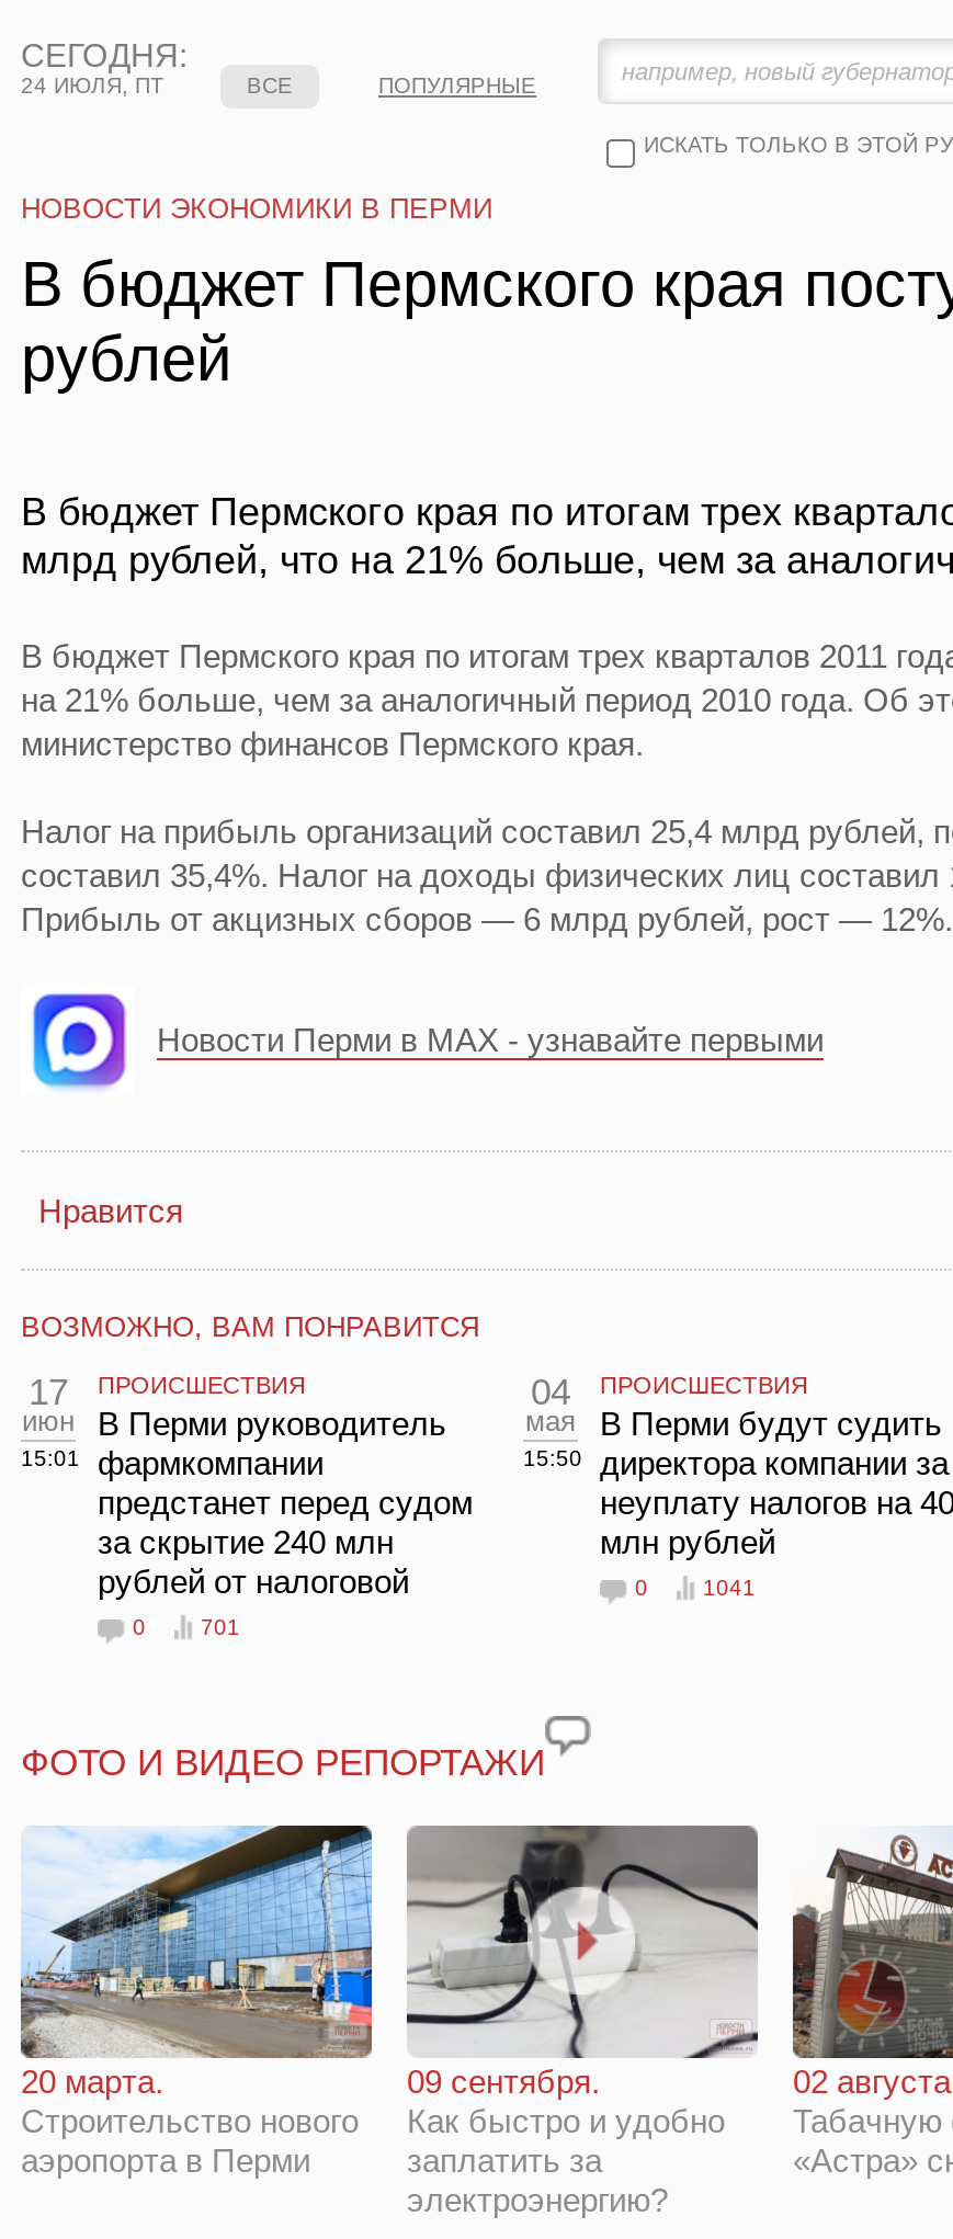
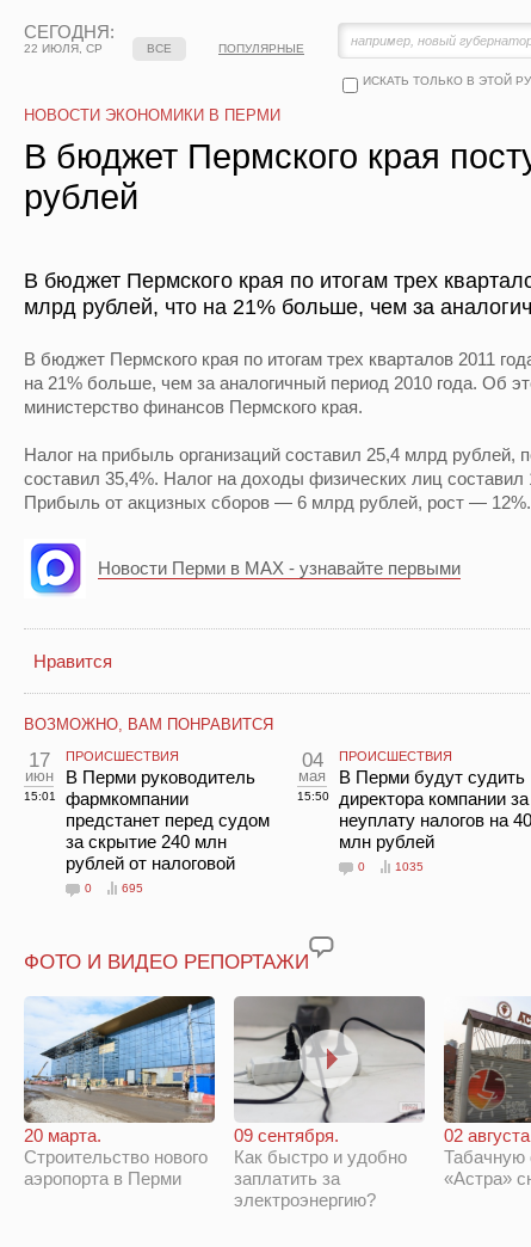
[21,73,163,98] 24 ИЮЛЯ, ПТ -> [24,42,103,55] 22 ИЮЛЯ, СР
[703,1576,756,1600] 1041 -> [395,860,424,873] 1035
[201,1615,240,1639] 701 -> [122,881,143,895] 695

